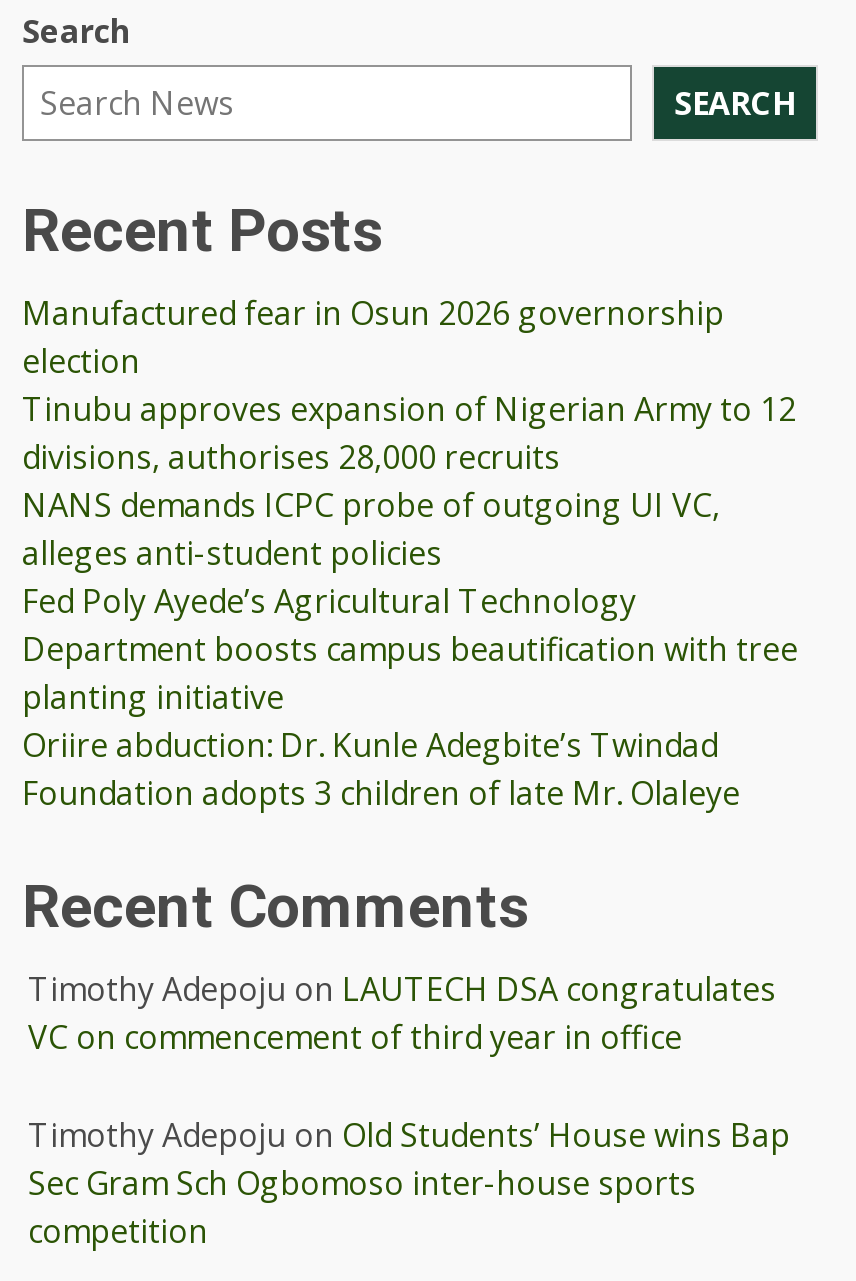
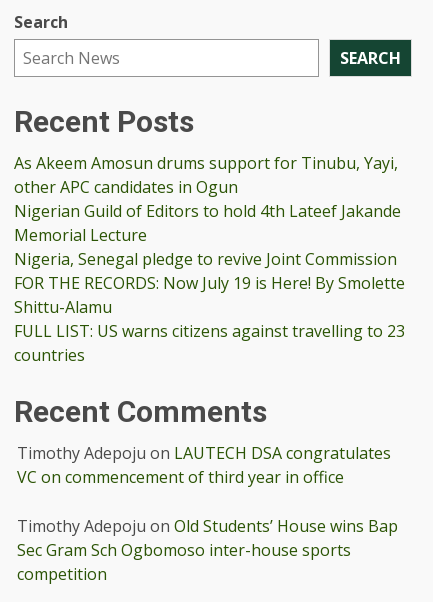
[22,292,798,816] Manufactured fear in Osun 2026 governorship | election | Tinubu approves expansion of Nigerian Army to 12 | divisions, authorises 28,000 recruits | NANS demands ICPC probe of outgoing UI VC, | alleges anti-student policies | Fed Poly Ayede’s Agricultural Technology | Department boosts campus beautification with tree | planting initiative | Oriire abduction: Dr. Kunle Adegbite’s Twindad | Foundation adopts 3 children of late Mr. Olaleye -> [14,152,405,366] As Akeem Amosun drums support for Tinubu, Yayi, | other APC candidates in Ogun | Nigerian Guild of Editors to hold 4th Lateef Jakande | Memorial Lecture | Nigeria, Senegal pledge to revive Joint Commission | FOR THE RECORDS: Now July 19 is Here! By Smolette | Shittu-Alamu | FULL LIST: US warns citizens against travelling to 23 | countries

